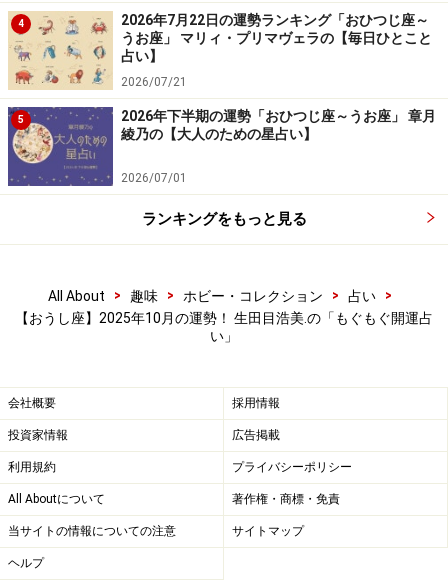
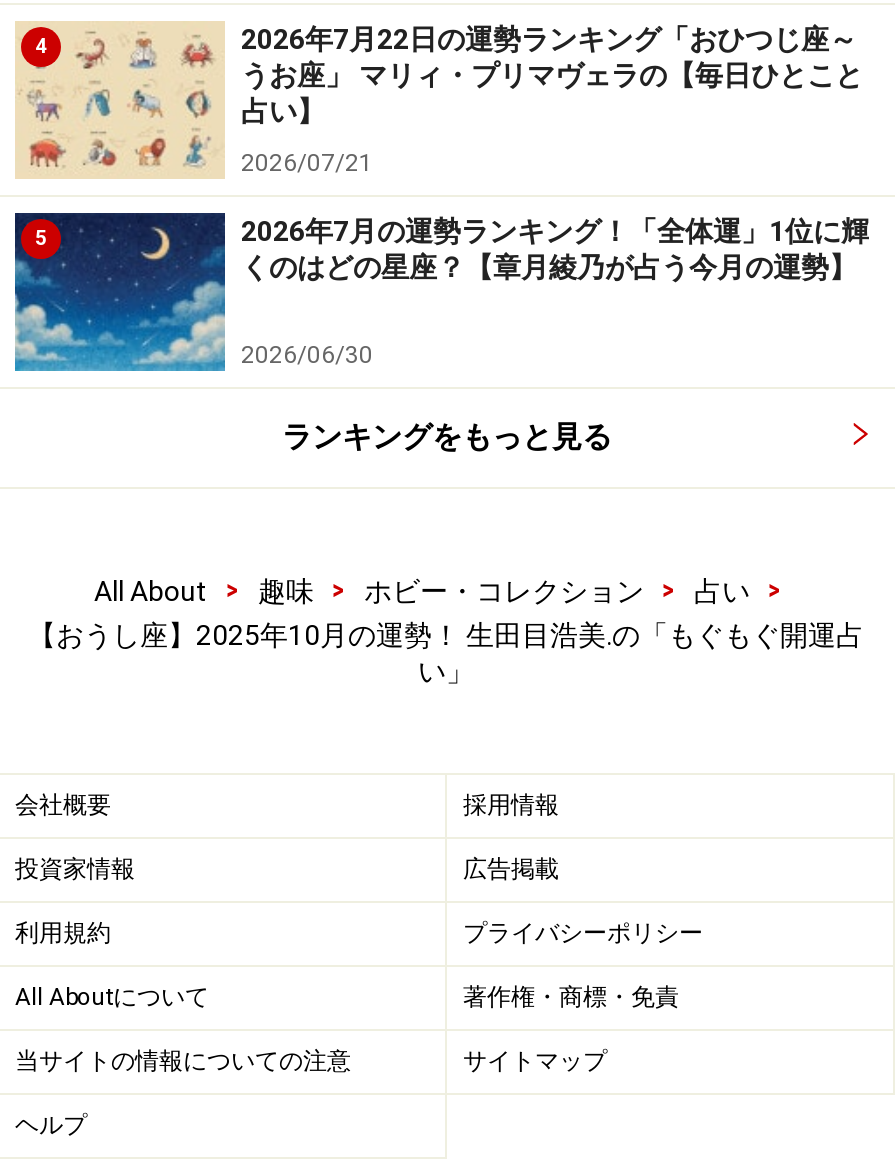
[7,106,436,187] [image] | 2026年下半期の運勢「おひつじ座～うお座」 章月 | 綾乃の【大人のための星占い】 -> [13,211,869,373] [image] | 2026年7月の運勢ランキング！「全体運」1位に輝 | くのはどの星座？【章月綾乃が占う今月の運勢】
[121,171,187,185] 2026/07/01 -> [241,341,373,369] 2026/06/30

